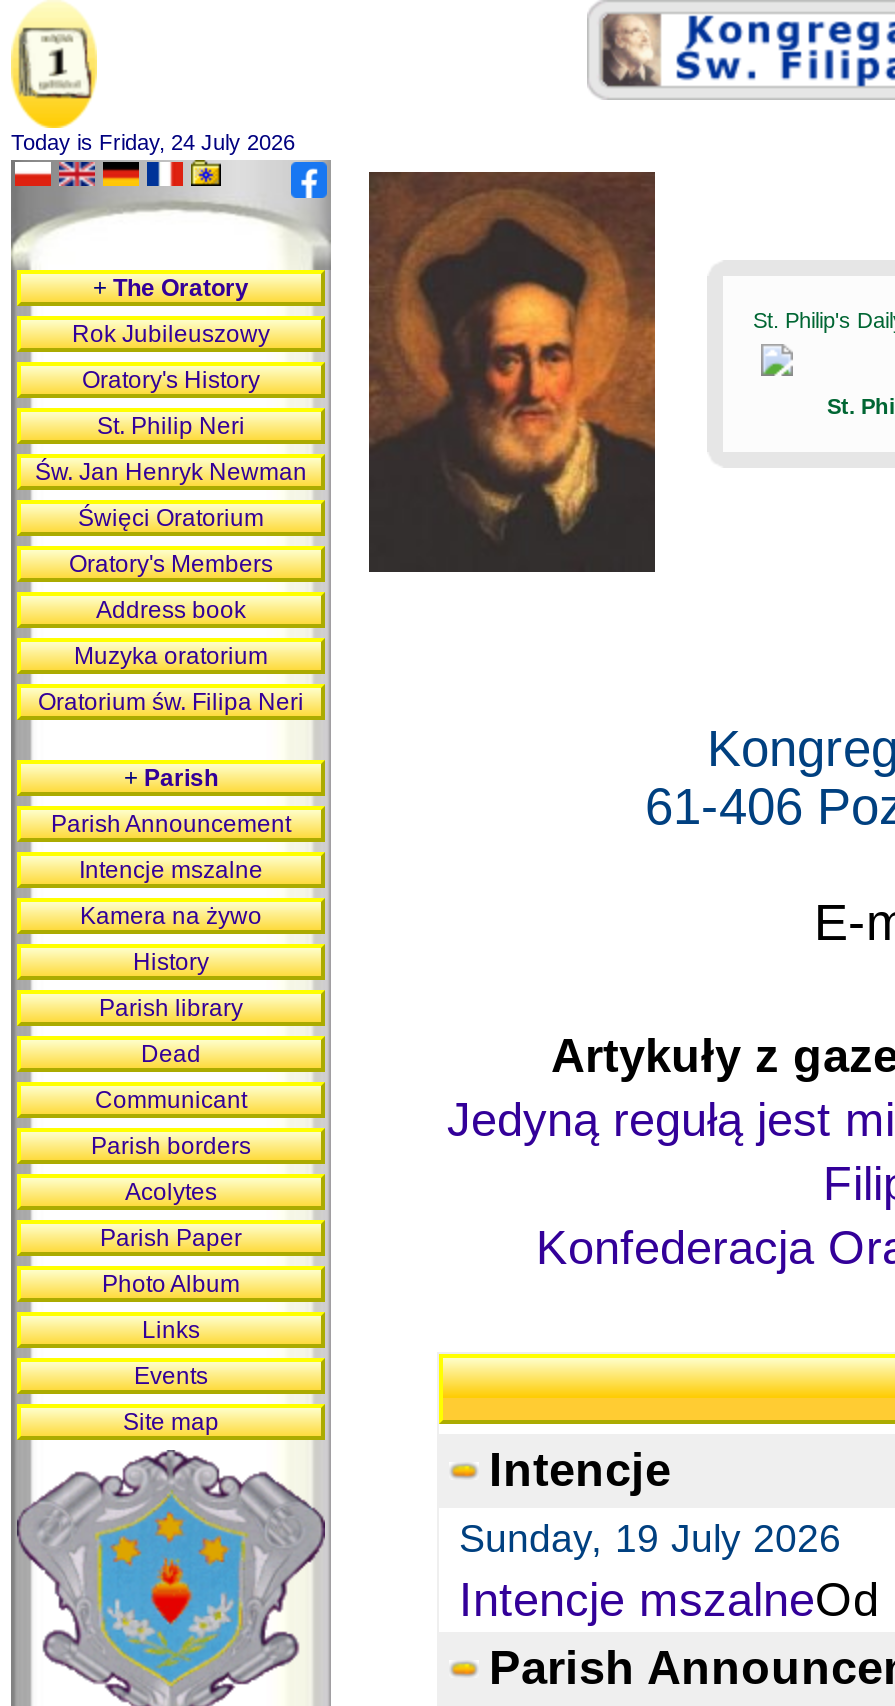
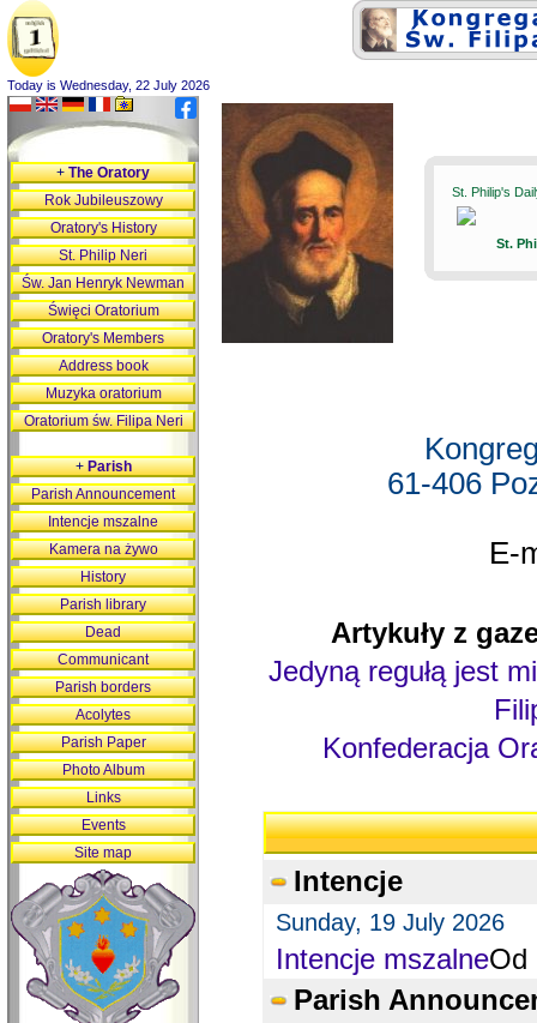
[11,130,295,154] Today is Friday, 24 July 2026 -> [7,78,210,92] Today is Wednesday, 22 July 2026

